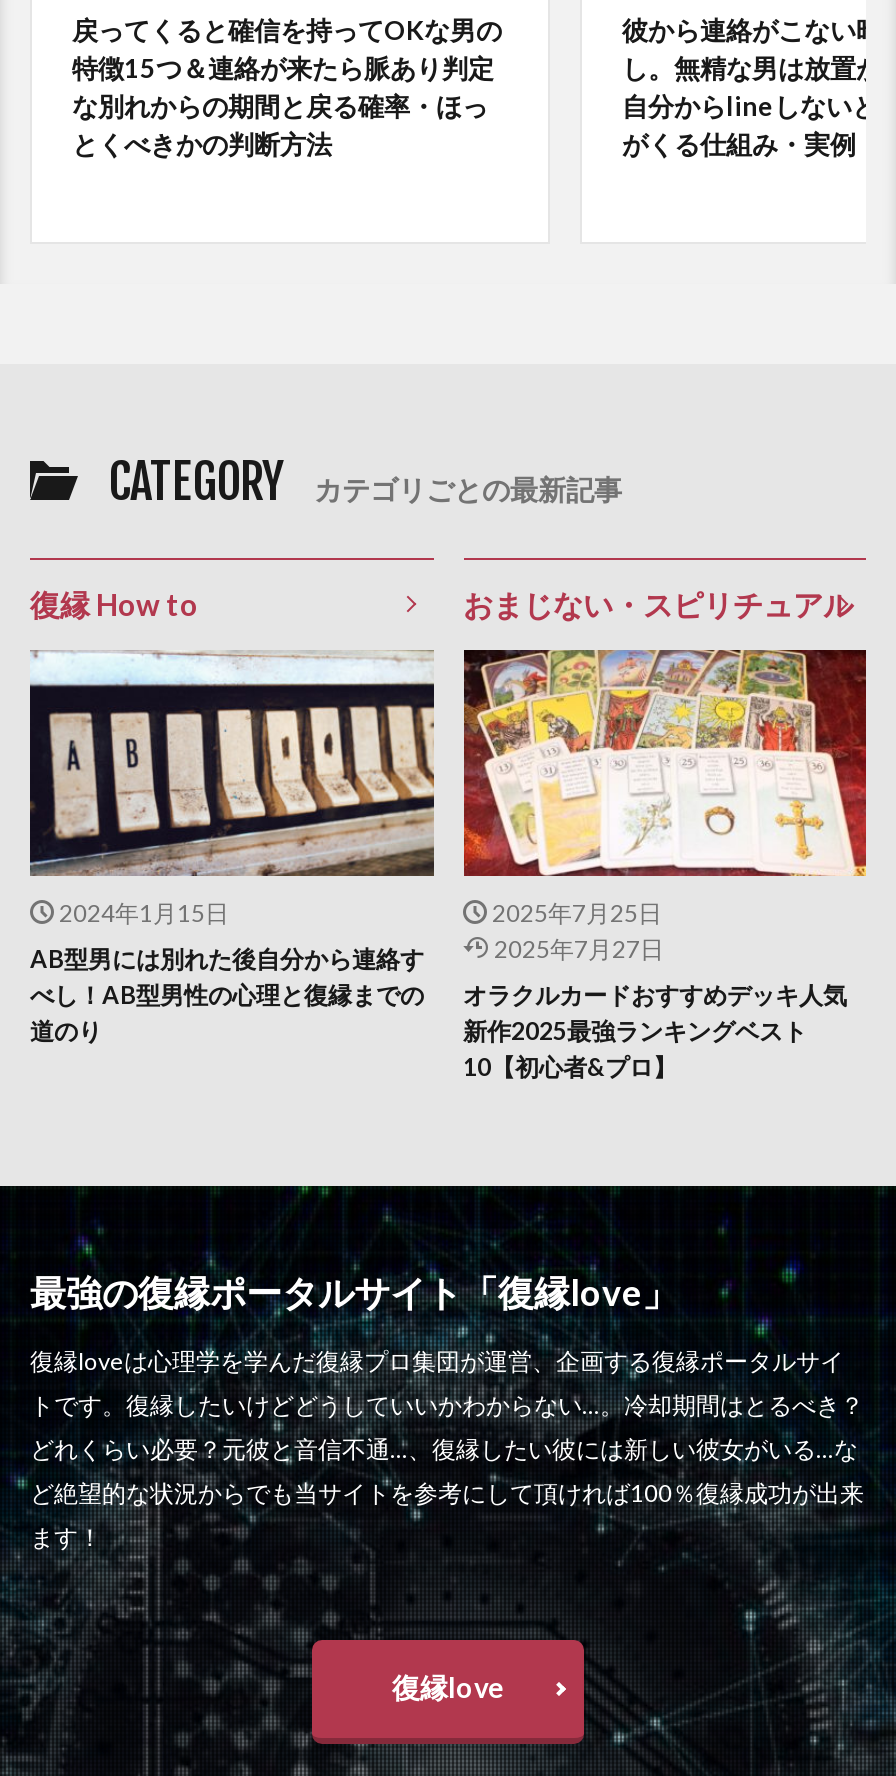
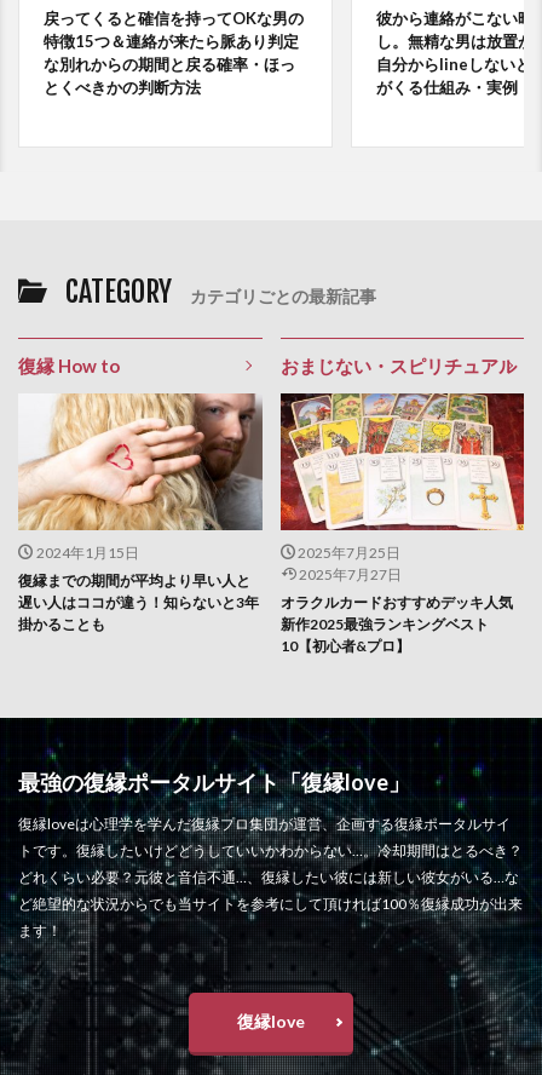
[28,650,434,1046] [image] | AB型男には別れた後自分から連絡す | べし！AB型男性の心理と復縁までの | 道のり -> [18,393,264,633] [image] | 復縁までの期間が平均より早い人と | 遅い人はココが違う！知らないと3年 | 掛かることも

